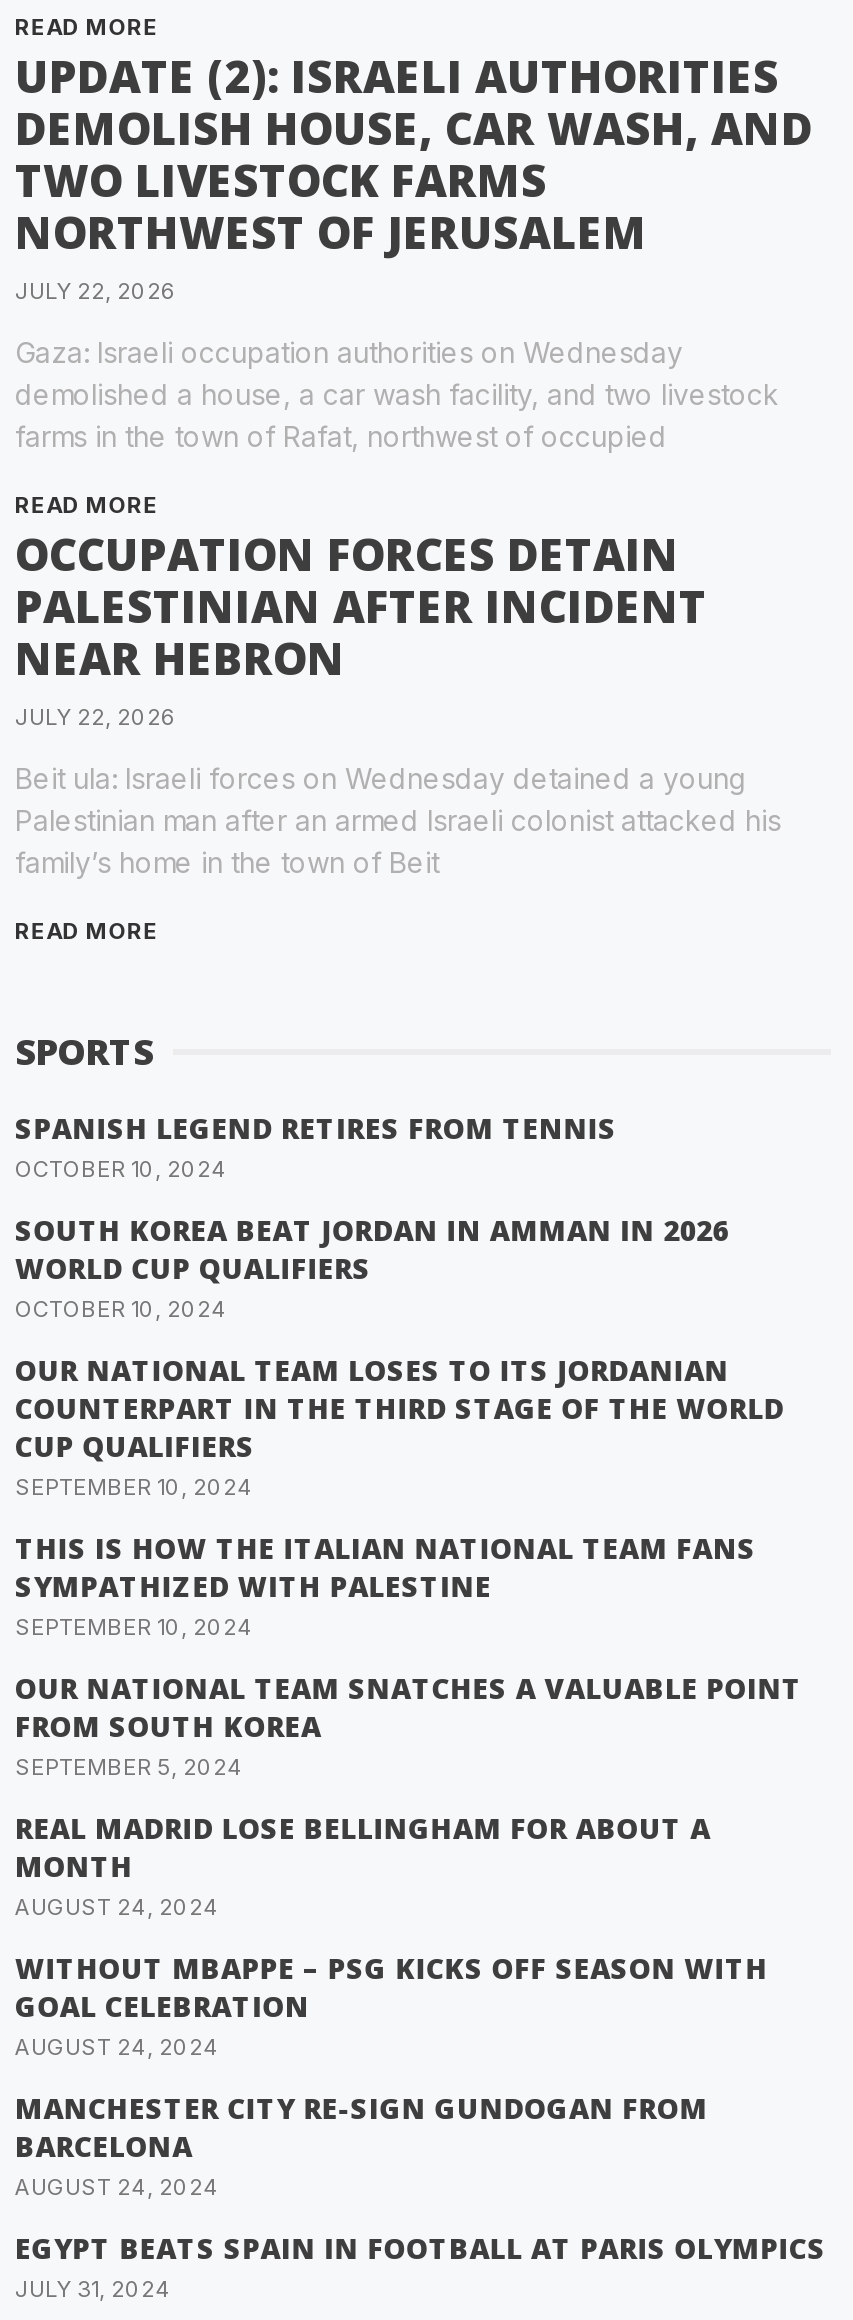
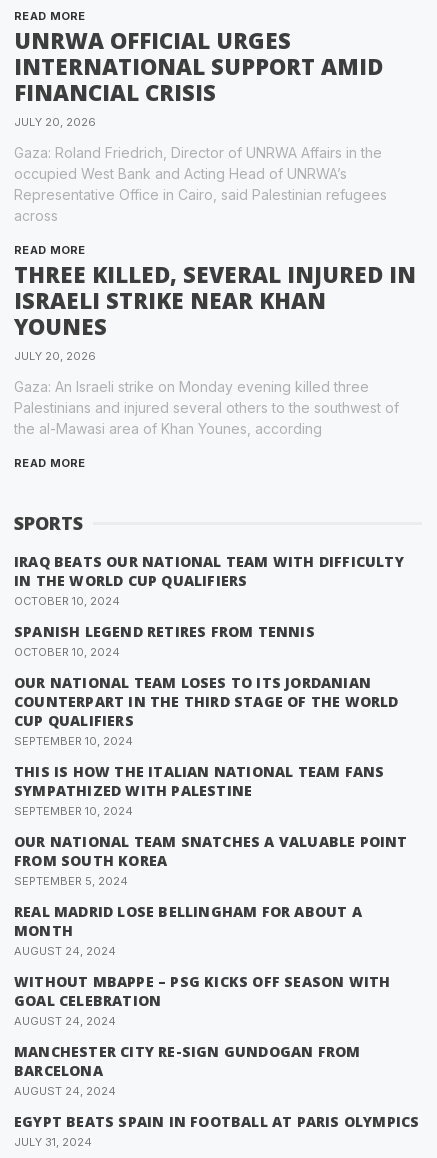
[15,46,813,306] UPDATE (2): ISRAELI AUTHORITIES | DEMOLISH HOUSE, CAR WASH, AND | TWO LIVESTOCK FARMS | NORTHWEST OF JERUSALEM | JULY 22, 2026 -> [14,25,383,129] UNRWA OFFICIAL URGES | INTERNATIONAL SUPPORT AMID | FINANCIAL CRISIS | JULY 20, 2026
[15,336,779,454] Gaza: Israeli occupation authorities on Wednesday | demolished a house, a car wash facility, and two livestock | farms in the town of Rafat, northwest of occupied -> [14,144,387,224] Gaza: Roland Friedrich, Director of UNRWA Affairs in the | occupied West Bank and Acting Head of UNRWA’s | Representative Office in Cairo, said Palestinian refugees | across
[15,524,707,732] OCCUPATION FORCES DETAIN | PALESTINIAN AFTER INCIDENT | NEAR HEBRON | JULY 22, 2026 -> [14,259,416,363] THREE KILLED, SEVERAL INJURED IN | ISRAELI STRIKE NEAR KHAN | YOUNES | JULY 20, 2026
[15,762,781,880] Beit ula: Israeli forces on Wednesday detained a young | Palestinian man after an armed Israeli colonist attacked his | family’s home in the town of Beit -> [14,378,399,437] Gaza: An Israeli strike on Monday evening killed three | Palestinians and injured several others to the southwest of | the al-Mawasi area of Khan Younes, according
none -> [14,552,404,590] IRAQ BEATS OUR NATIONAL TEAM WITH DIFFICULTY | IN THE WORLD CUP QUALIFIERS
moved [15,1110,617,1148] -> [14,622,315,641]: SPANISH LEGEND RETIRES FROM TENNIS
[15,1212,729,1288] SOUTH KOREA BEAT JORDAN IN AMMAN IN 2026 | WORLD CUP QUALIFIERS -> none

